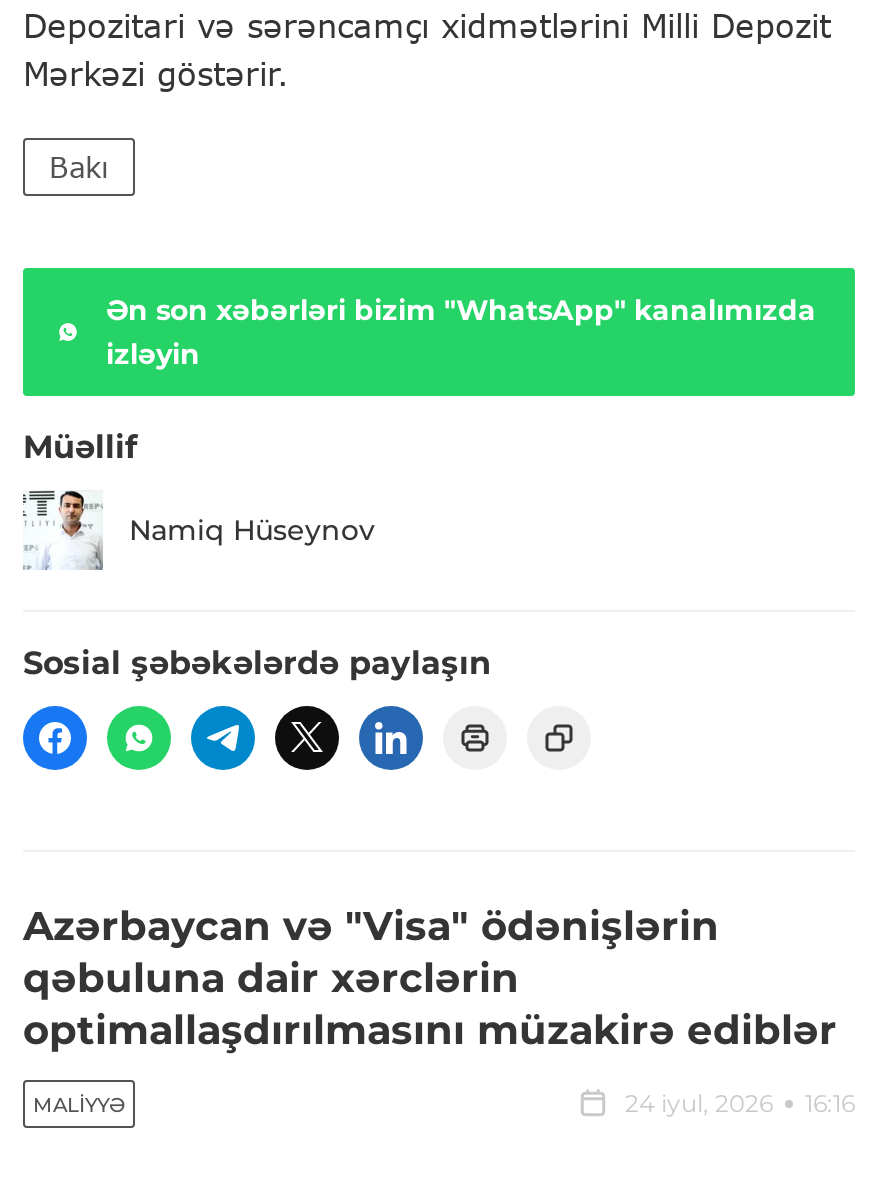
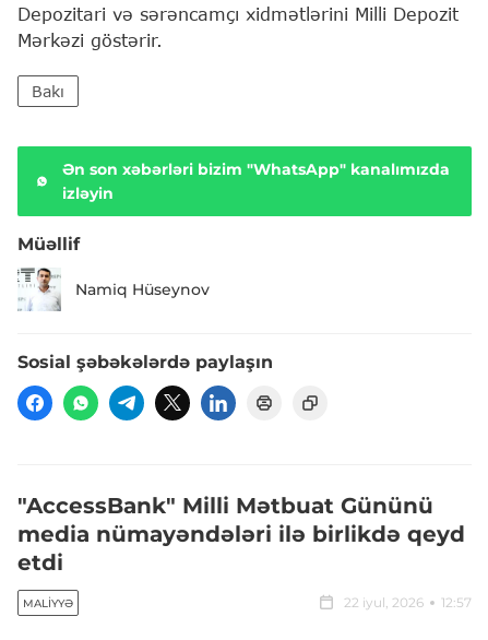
[23,903,837,1055] Azərbaycan və "Visa" ödənişlərin | qəbuluna dair xərclərin | optimallaşdırılmasını müzakirə ediblər -> [17,493,465,576] "AccessBank" Milli Mətbuat Gününü | media nümayəndələri ilə birlikdə qeyd | etdi
[625,1089,855,1119] 24 iyul, 2026 | 16:16 -> [344,595,472,611] 22 iyul, 2026 | 12:57

